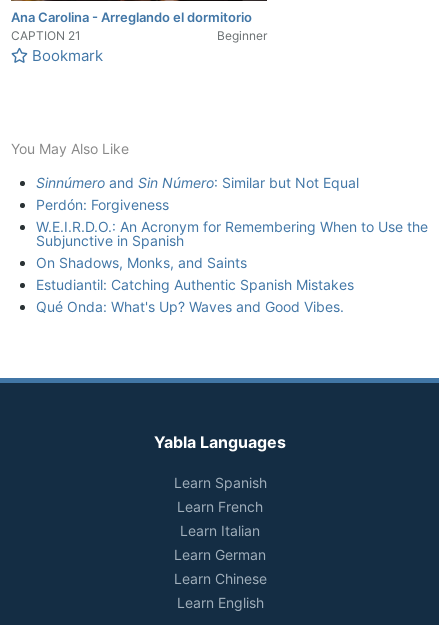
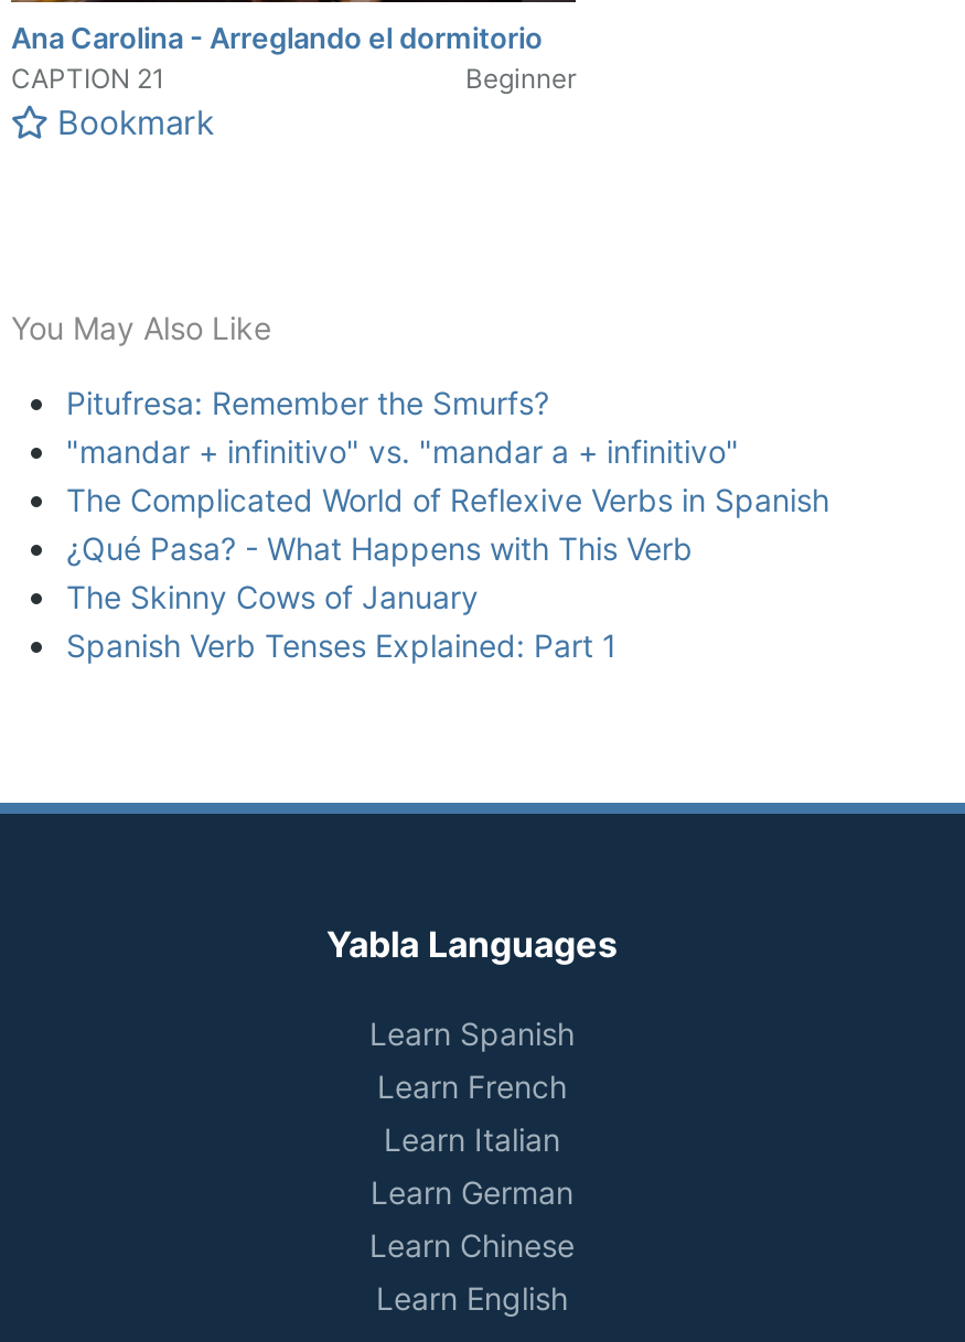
[36,174,428,315] Sinnúmero and Sin Número: Similar but Not Equal | Perdón: Forgiveness | W.E.I.R.D.O.: An Acronym for Remembering When to Use the | Subjunctive in Spanish | On Shadows, Monks, and Saints | Estudiantil: Catching Authentic Spanish Mistakes | Qué Onda: What's Up? Waves and Good Vibes. -> [66,384,829,664] Pitufresa: Remember the Smurfs? | "mandar + infinitivo" vs. "mandar a + infinitivo" | The Complicated World of Reflexive Verbs in Spanish | ¿Qué Pasa? - What Happens with This Verb | The Skinny Cows of January | Spanish Verb Tenses Explained: Part 1

